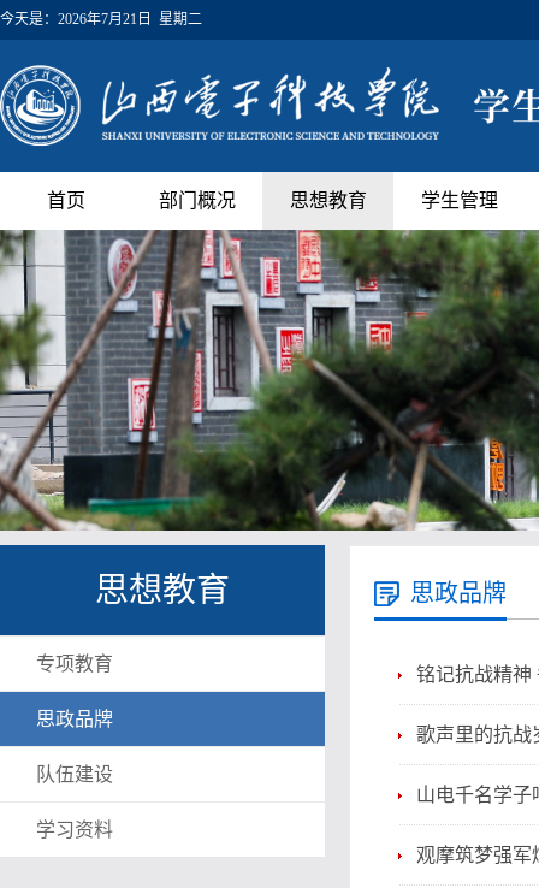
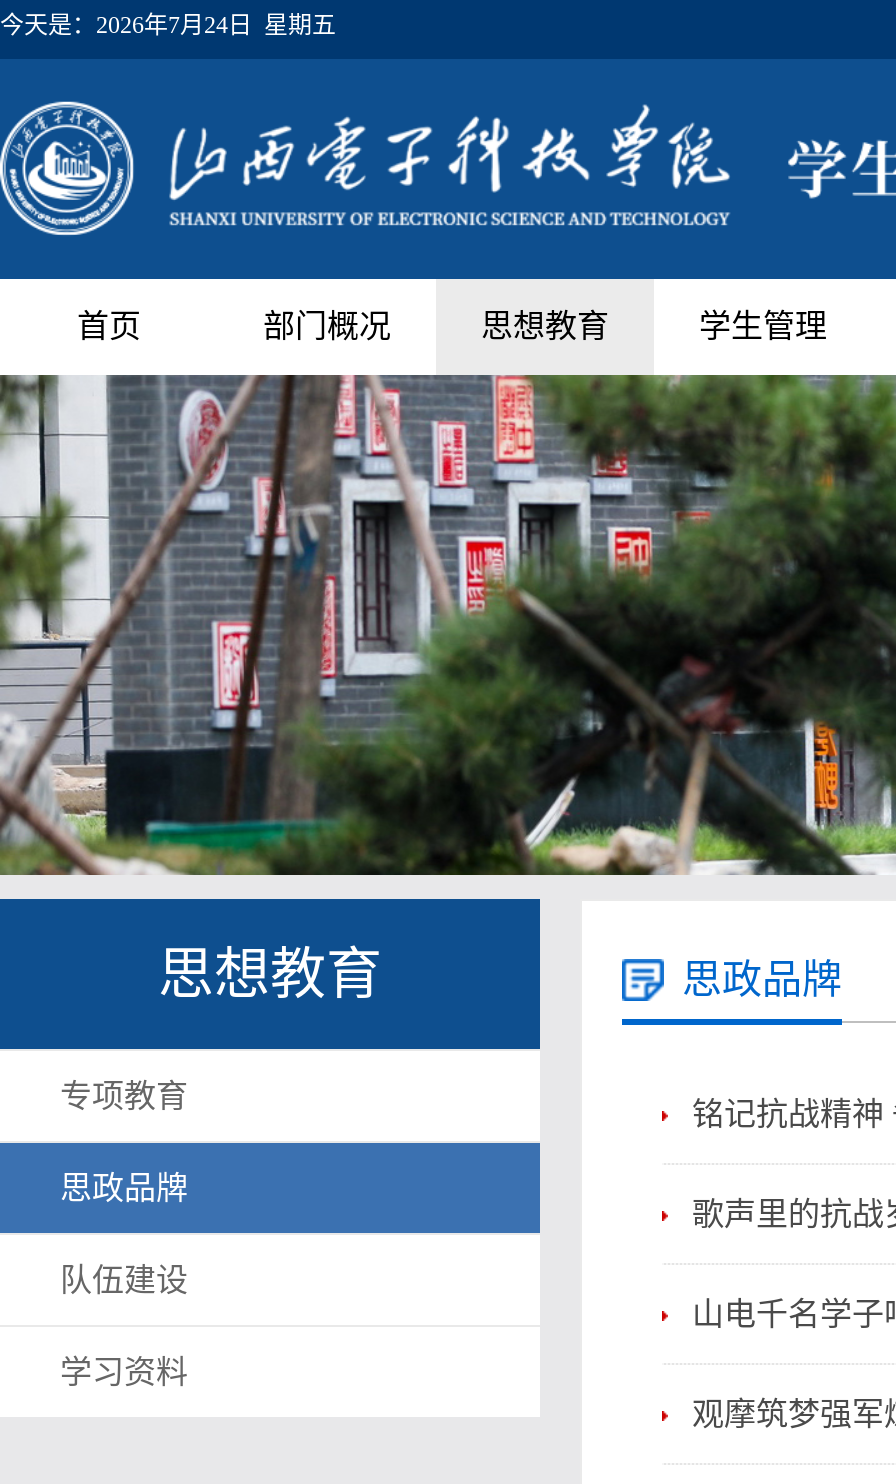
[0,11,202,28] 今天是：2026年7月21日 星期二 -> [0,11,336,39] 今天是：2026年7月24日 星期五

